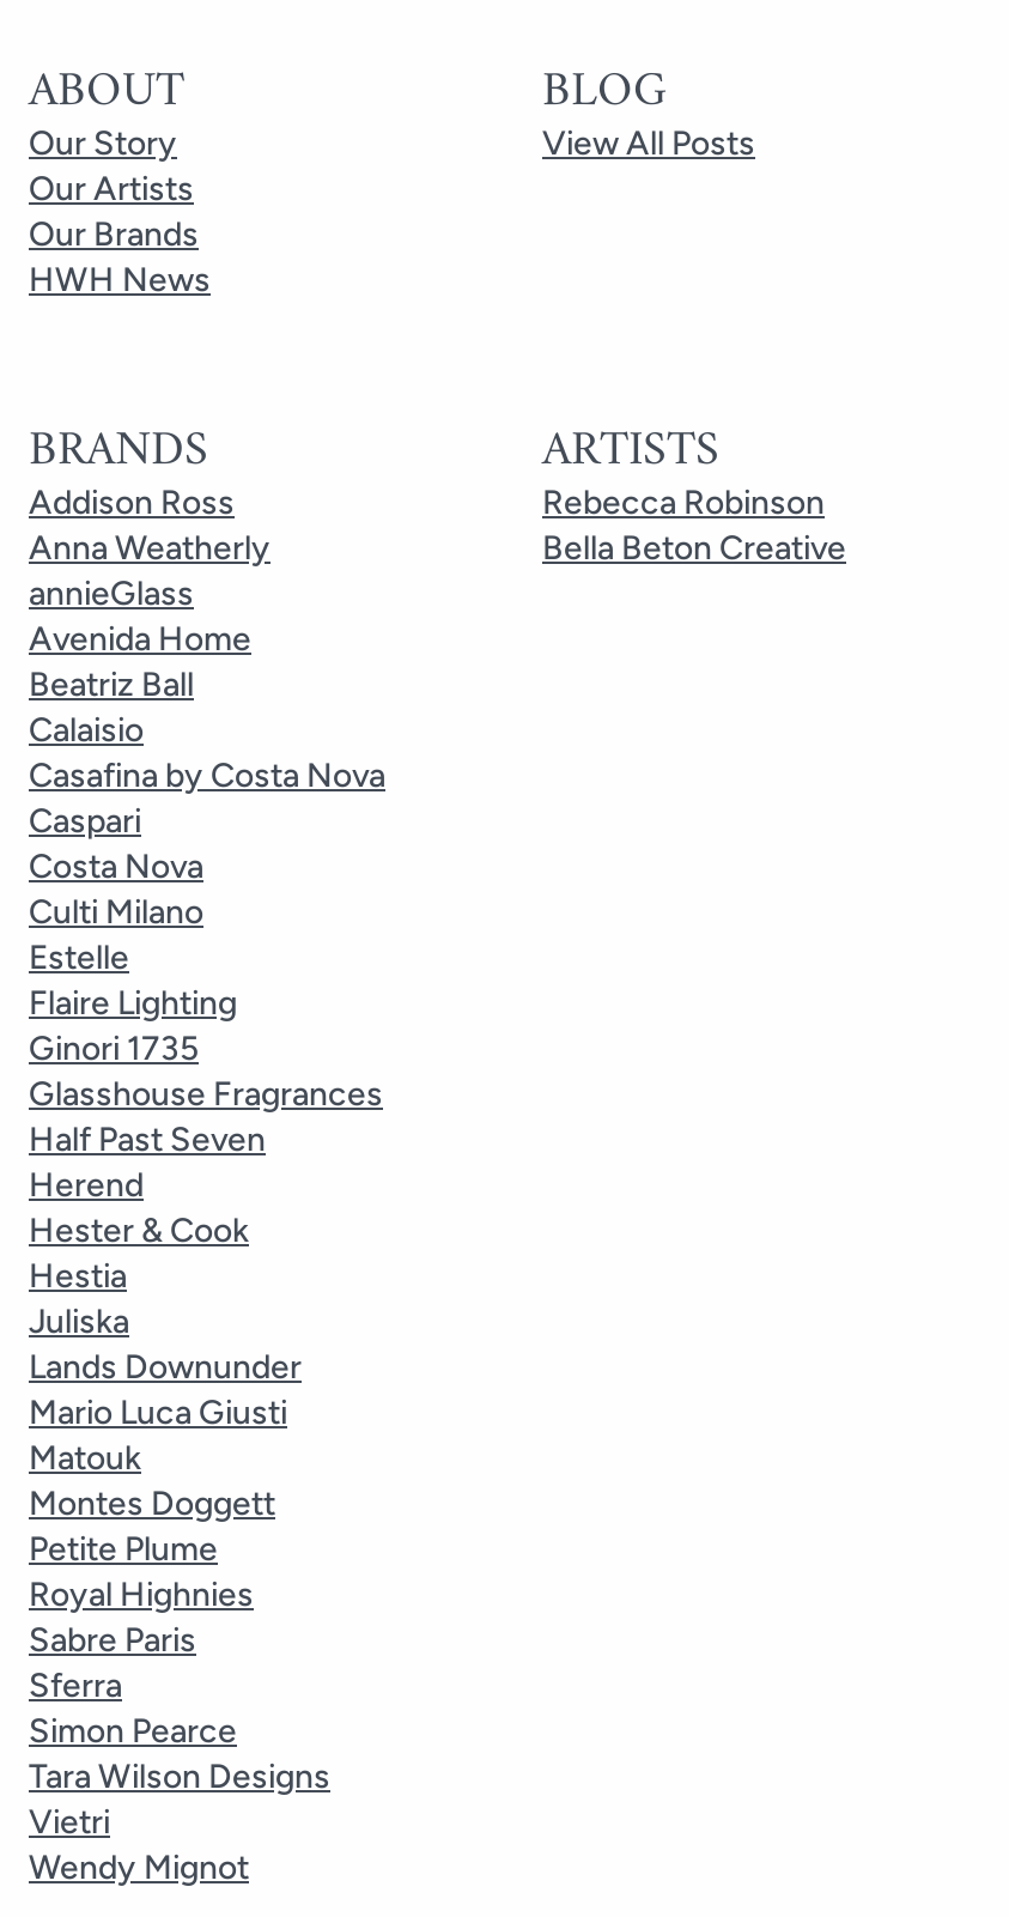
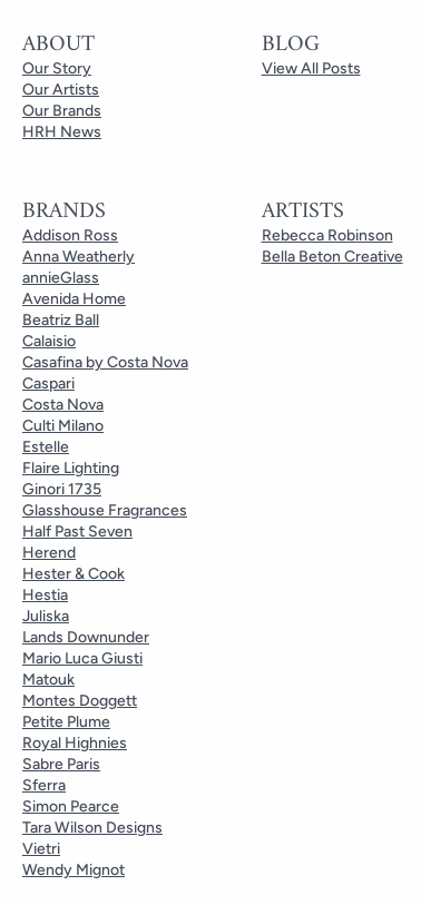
[29,260,211,301] HWH News -> [22,122,101,141] HRH News

